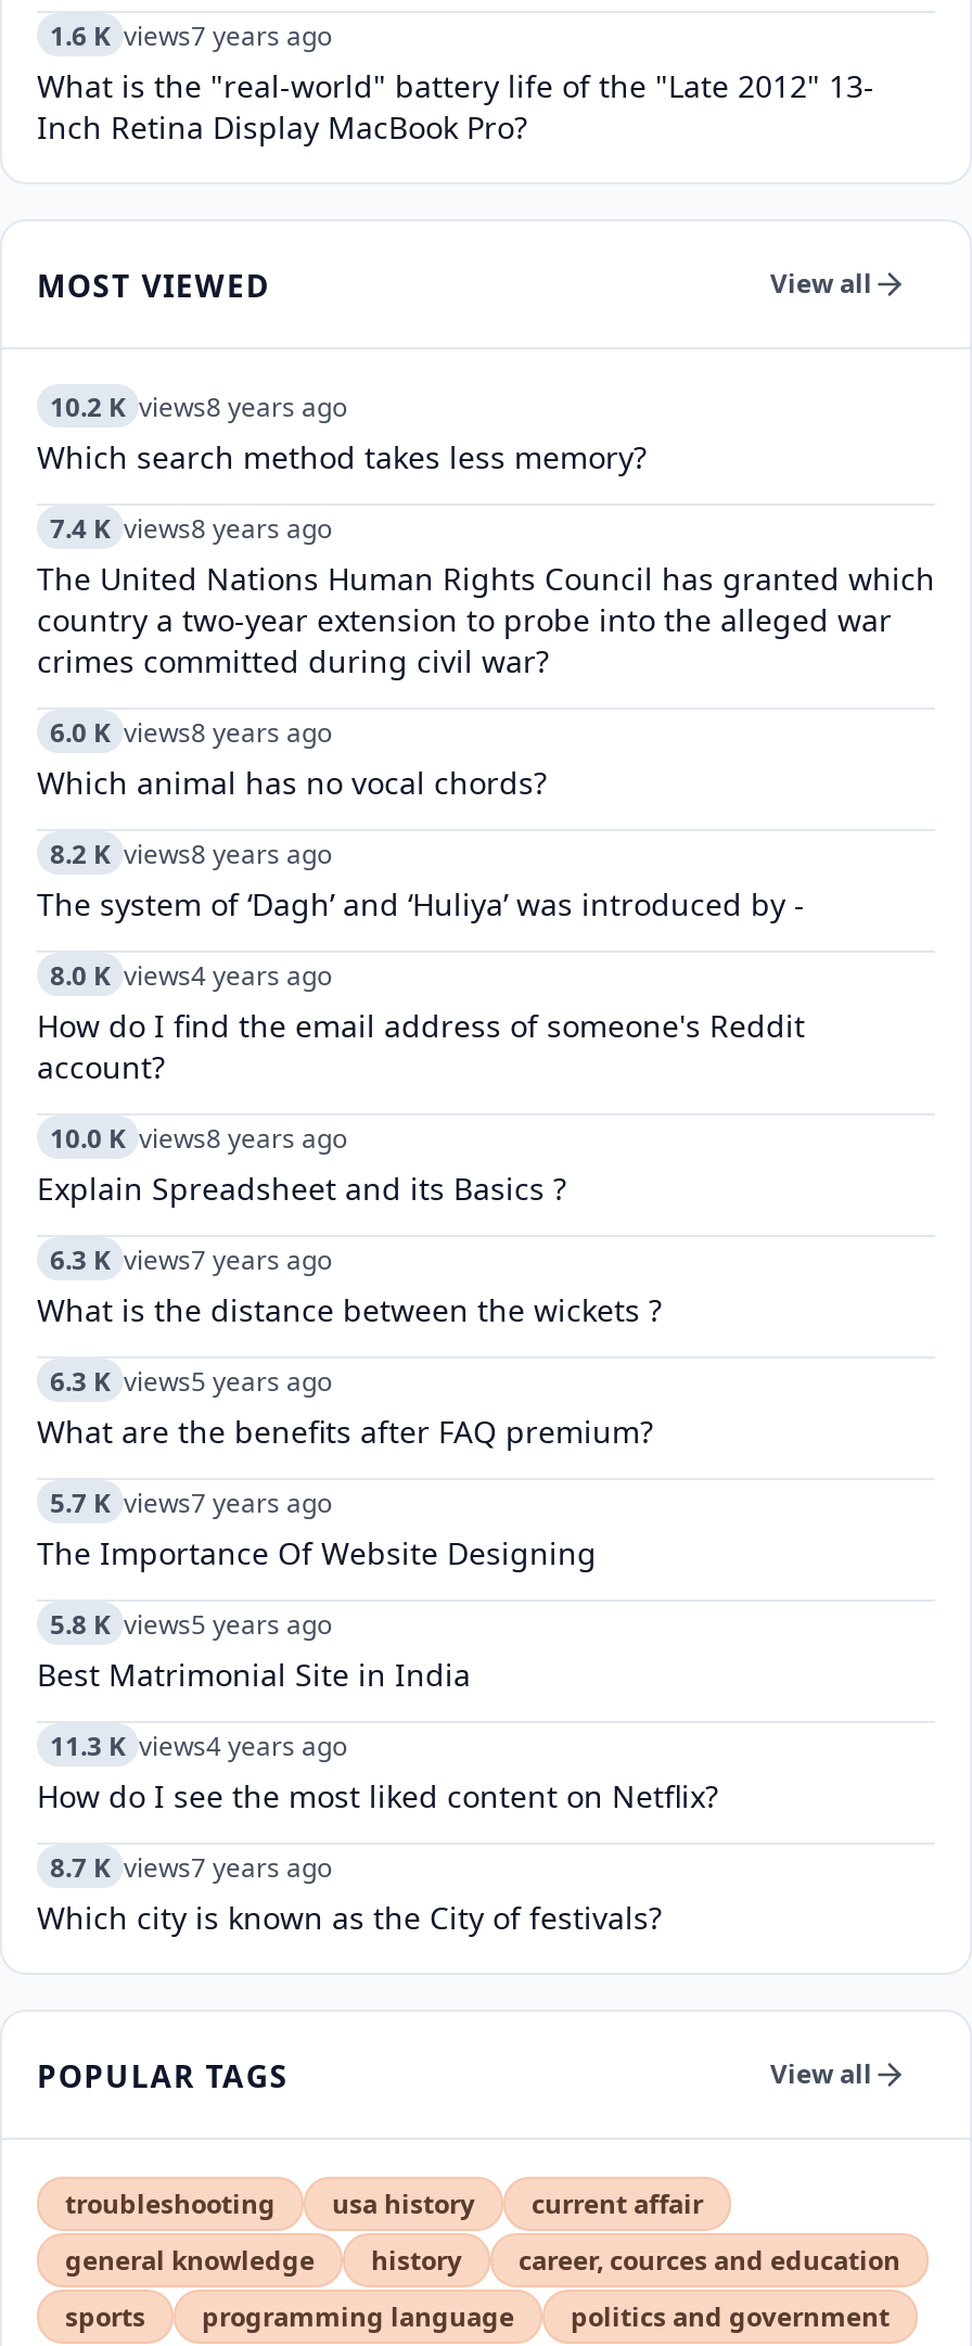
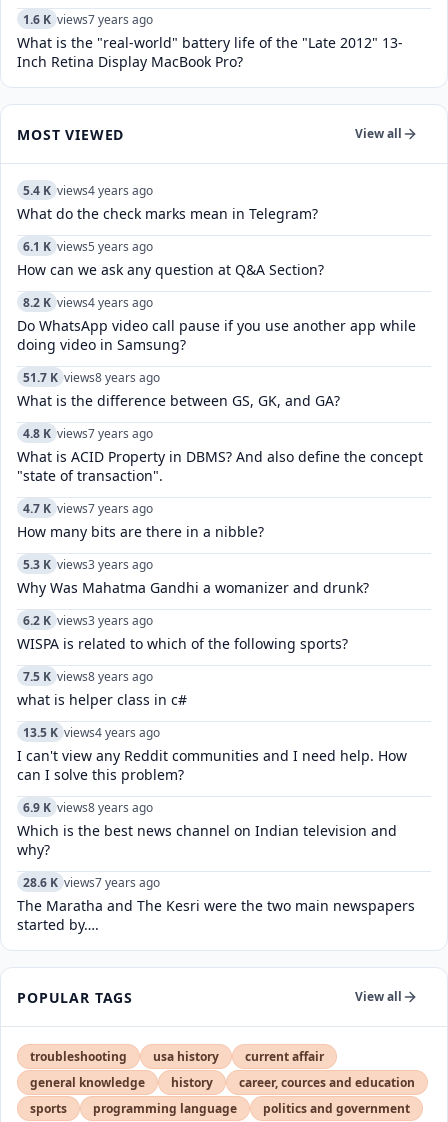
[37,387,647,477] 10.2 K views8 years ago | Which search method takes less memory? -> [17,181,318,223] 5.4 K views4 years ago | What do the check marks mean in Telegram?
[37,509,935,681] 7.4 K views8 years ago | The United Nations Human Rights Council has granted which | country a two-year extension to probe into the alleged war | crimes committed during civil war? -> [17,237,324,279] 6.1 K views5 years ago | How can we ask any question at Q&A Section?
[37,713,547,803] 6.0 K views8 years ago | Which animal has no vocal chords? -> [17,293,416,354] 8.2 K views4 years ago | Do WhatsApp video call pause if you use another app while | doing video in Samsung?
[37,834,805,925] 8.2 K views8 years ago | The system of ‘Dagh’ and ‘Huliya’ was introduced by - -> [17,368,340,410] 51.7 K views8 years ago | What is the difference between GS, GK, and GA?
[37,956,805,1087] 8.0 K views4 years ago | How do I find the email address of someone's Reddit | account? -> [17,424,423,485] 4.8 K views7 years ago | What is ACID Property in DBMS? And also define the concept | "state of transaction".
[37,1119,566,1209] 10.0 K views8 years ago | Explain Spreadsheet and its Basics ? -> [17,499,264,541] 4.7 K views7 years ago | How many bits are there in a nibble?
[37,1240,662,1330] 6.3 K views7 years ago | What is the distance between the wickets ? -> [17,555,369,597] 5.3 K views3 years ago | Why Was Mahatma Gandhi a womanizer and drunk?
[37,1362,653,1452] 6.3 K views5 years ago | What are the benefits after FAQ premium? -> [17,611,348,653] 6.2 K views3 years ago | WISPA is related to which of the following sports?
[37,1483,597,1573] 5.7 K views7 years ago | The Importance Of Website Designing -> [17,667,187,709] 7.5 K views8 years ago | what is helper class in c#
[37,1605,471,1695] 5.8 K views5 years ago | Best Matrimonial Site in India -> [17,723,407,784] 13.5 K views4 years ago | I can't view any Reddit communities and I need help. How | can I solve this problem?
[37,1726,718,1816] 11.3 K views4 years ago | How do I see the most liked content on Netflix? -> [17,798,397,859] 6.9 K views8 years ago | Which is the best news channel on Indian television and | why?
[37,1848,662,1938] 8.7 K views7 years ago | Which city is known as the City of festivals? -> [17,873,415,934] 28.6 K views7 years ago | The Maratha and The Kesri were the two main newspapers | started by….

